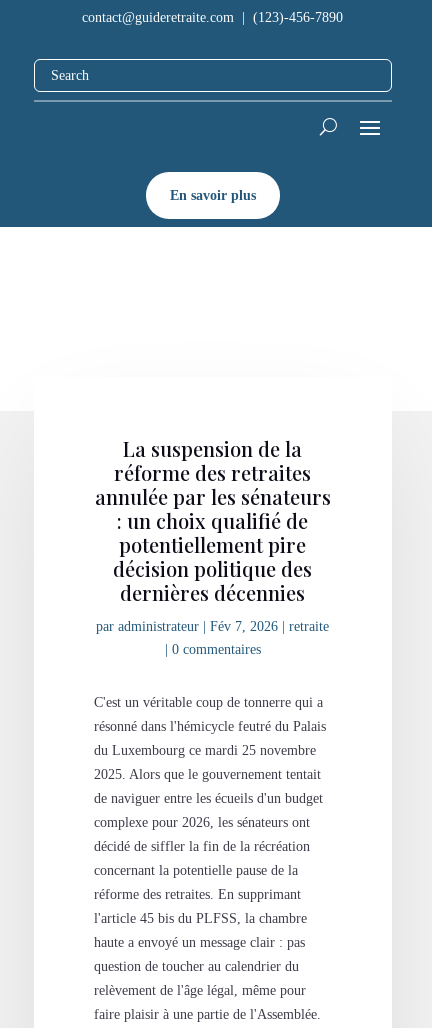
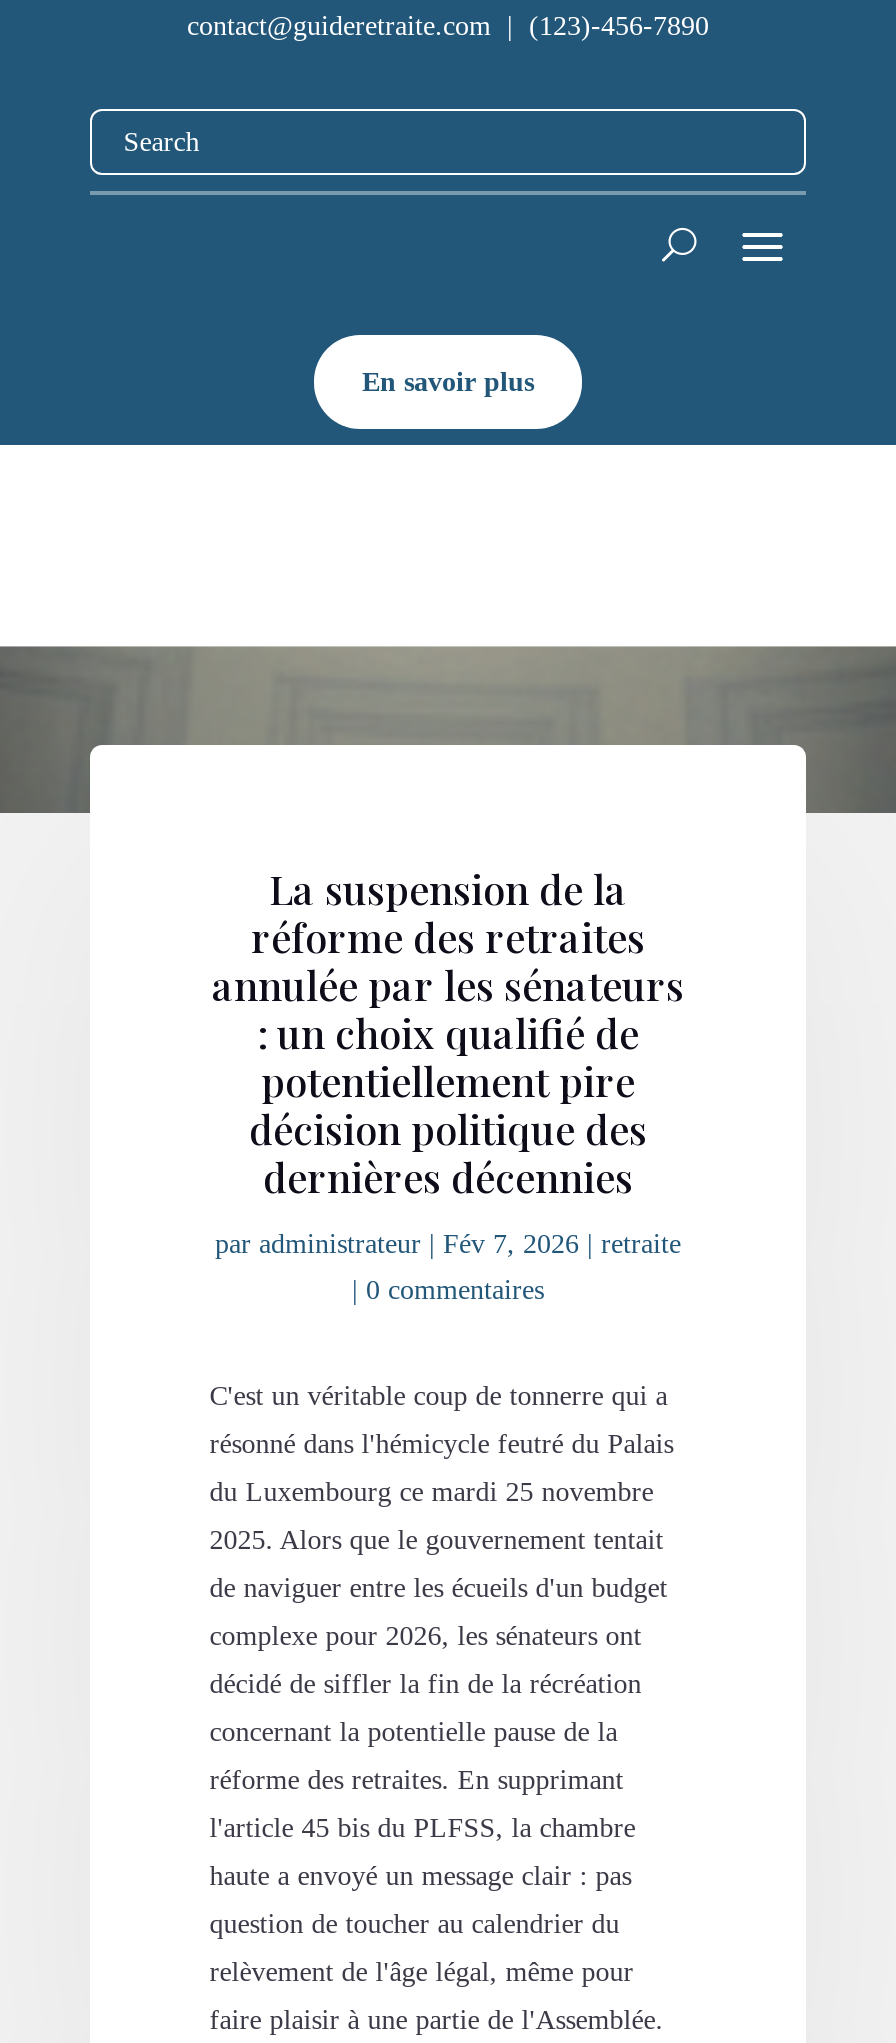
none -> [6,645,890,815] [image]

